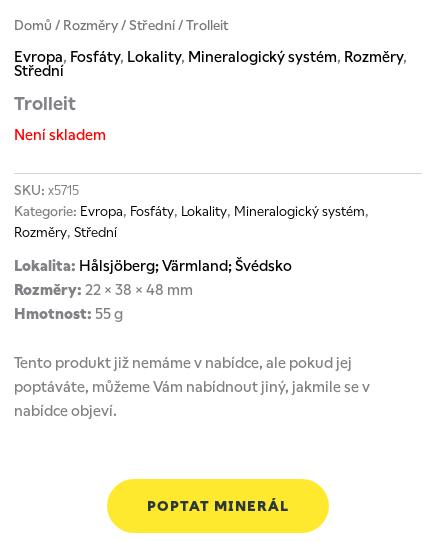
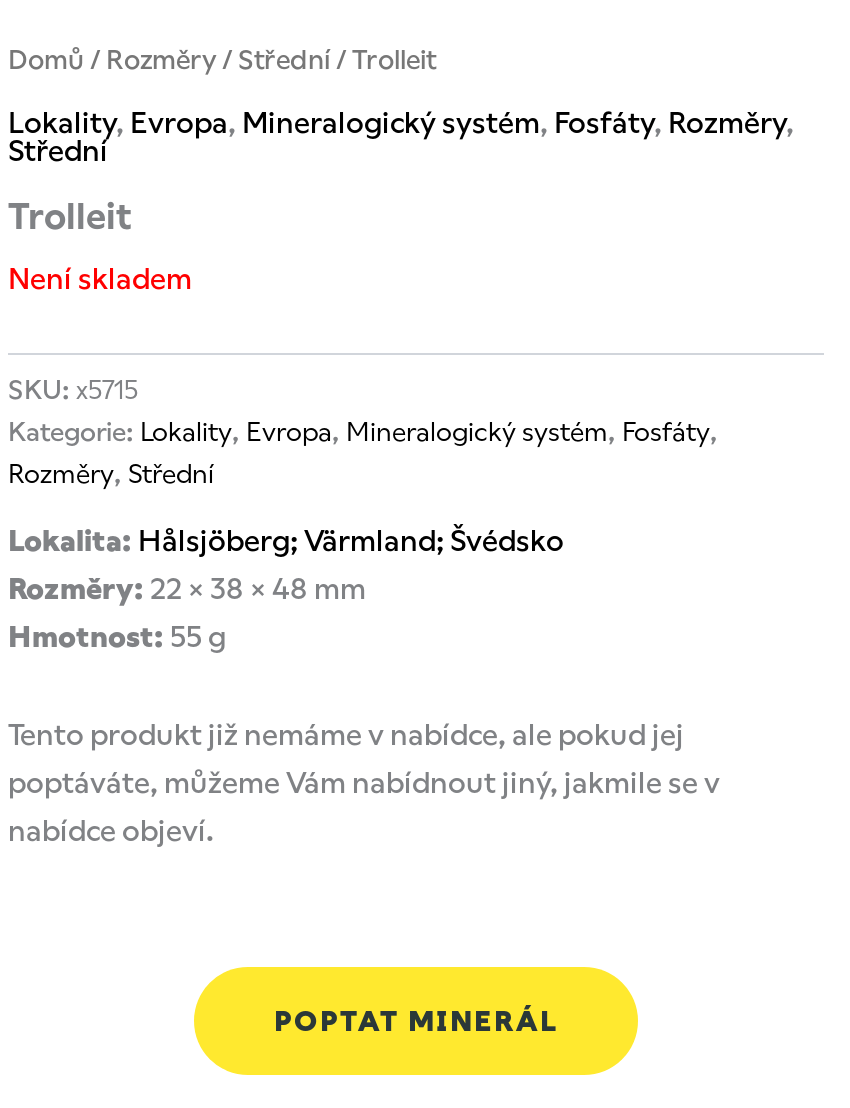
[14,49,407,65] Evropa, Fosfáty, Lokality, Mineralogický systém, Rozměry, -> [8,108,794,140] Lokality, Evropa, Mineralogický systém, Fosfáty, Rozměry,
[14,204,369,219] Kategorie: Evropa, Fosfáty, Lokality, Mineralogický systém, -> [8,417,718,447] Kategorie: Lokality, Evropa, Mineralogický systém, Fosfáty,

